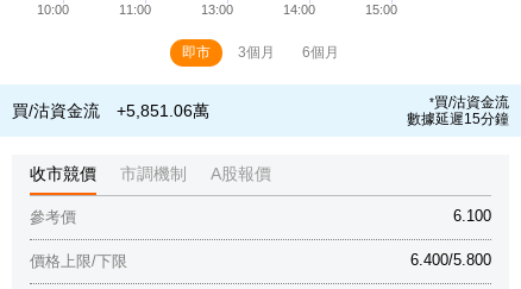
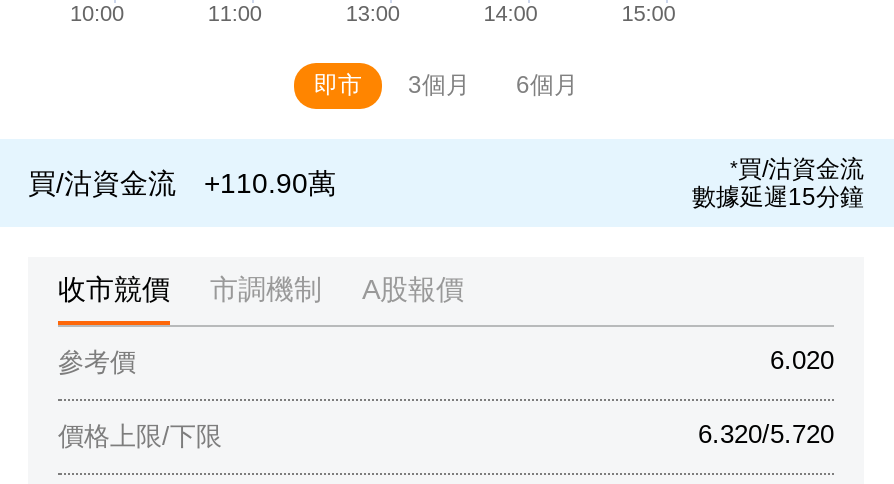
[12,101,209,120] 買/沽資金流 +5,851.06萬 -> [28,167,336,199] 買/沽資金流 +110.90萬
[453,207,491,225] 6.100 -> [770,345,834,375] 6.020
[410,251,491,269] 6.400/5.800 -> [698,419,834,449] 6.320/5.720

